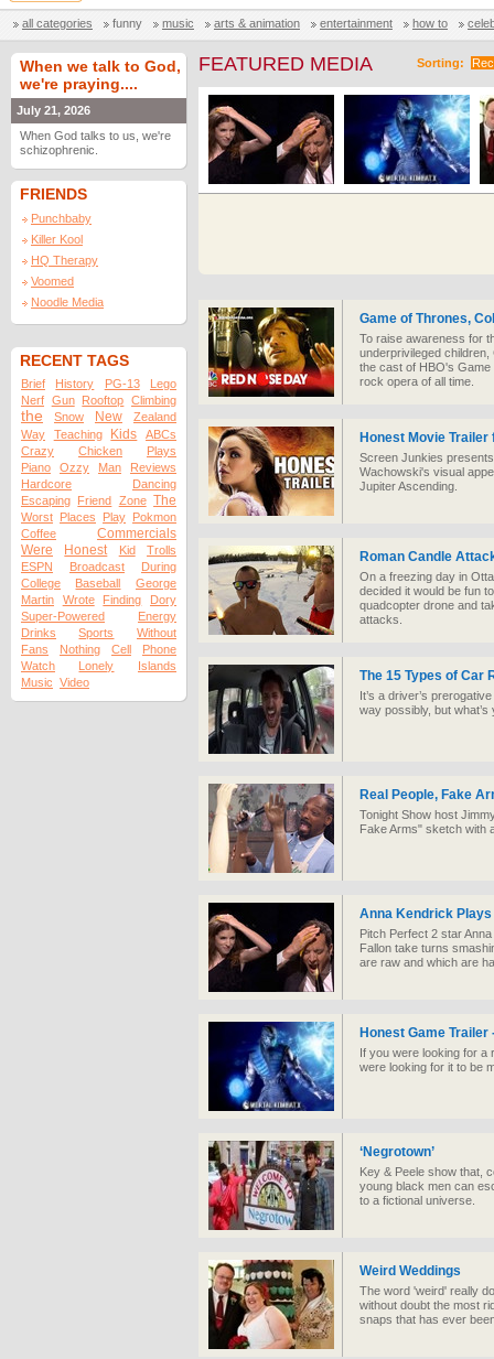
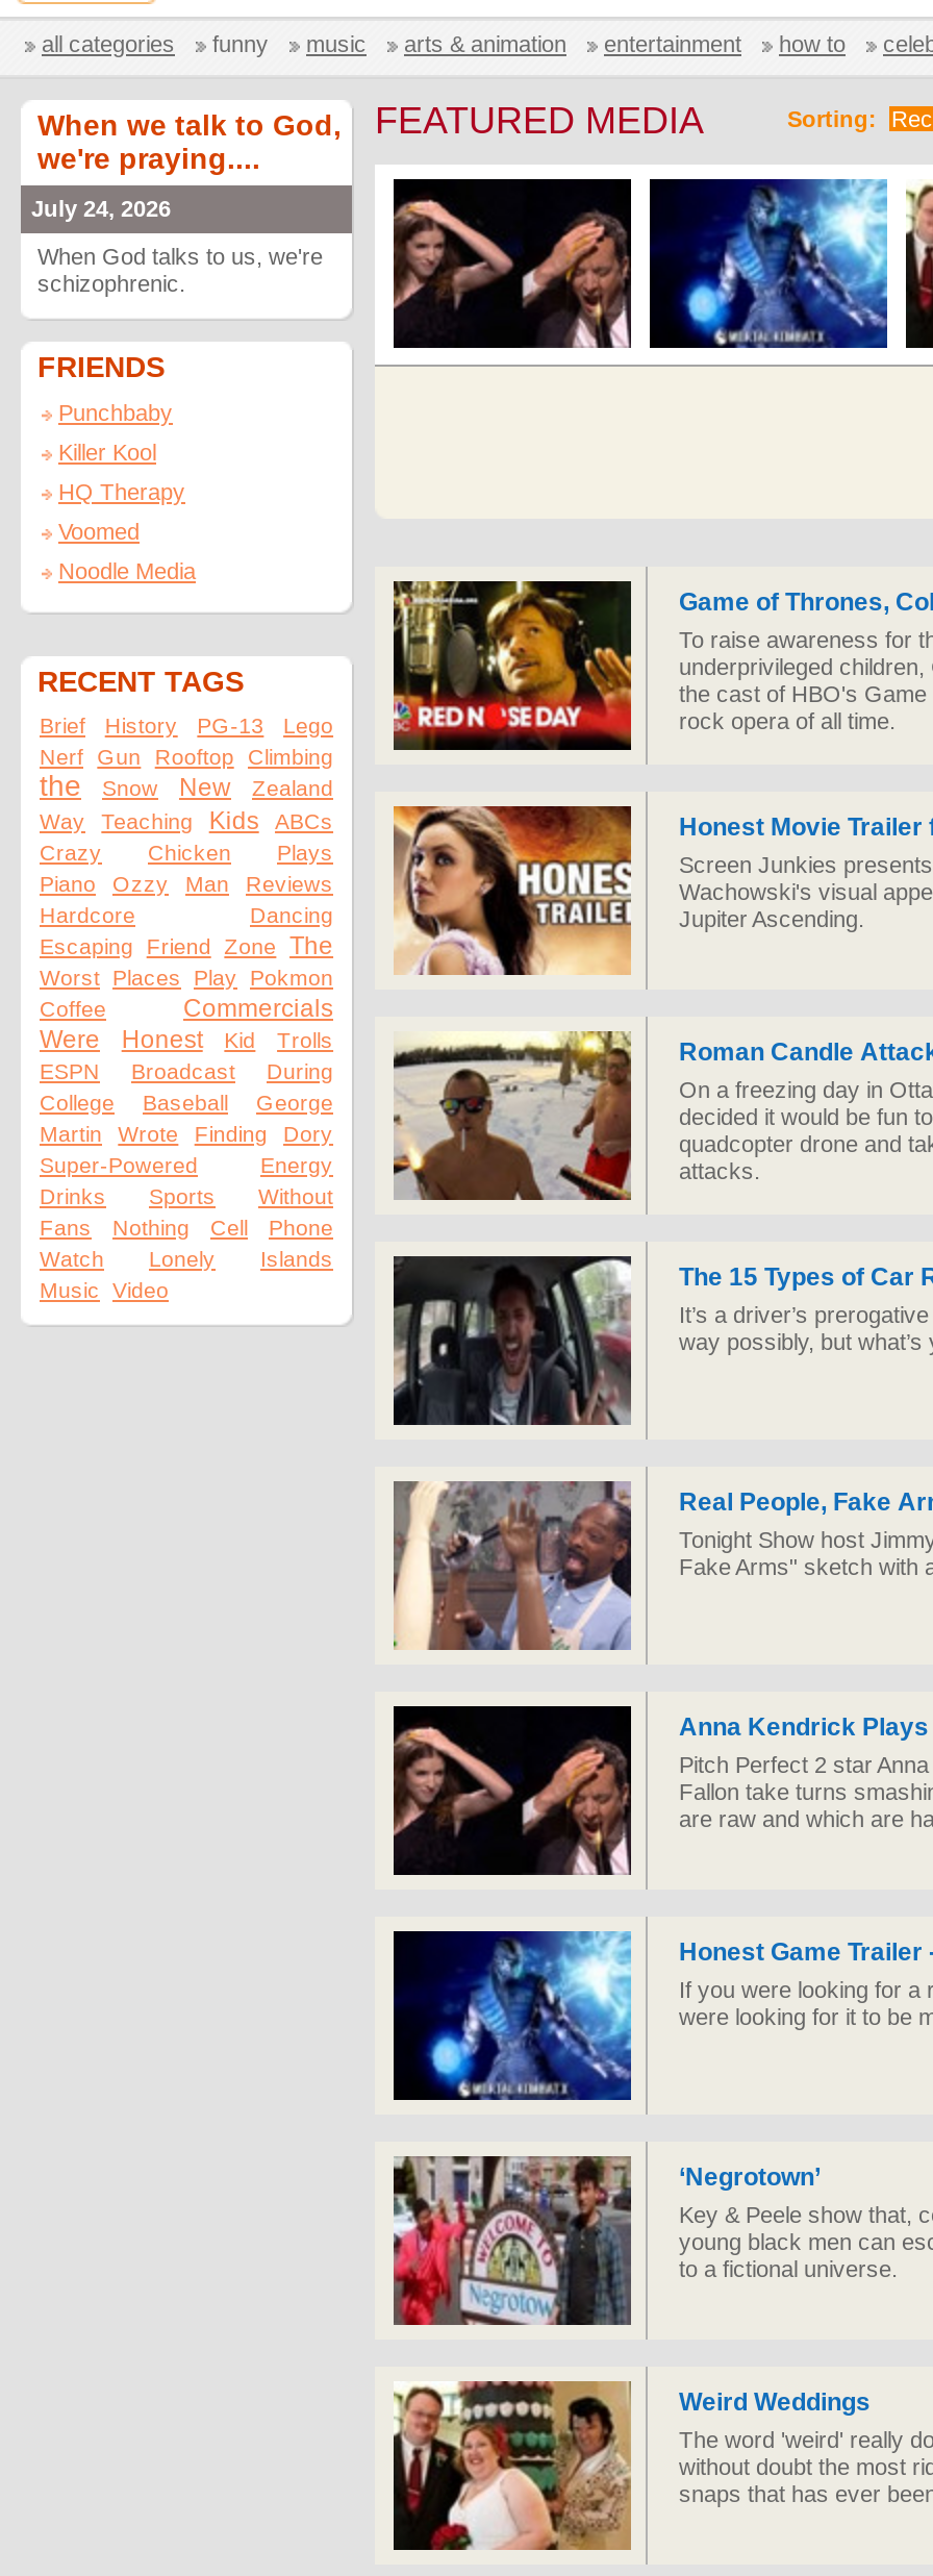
[17,104,90,117] July 21, 2026 -> [31,196,171,221] July 24, 2026

